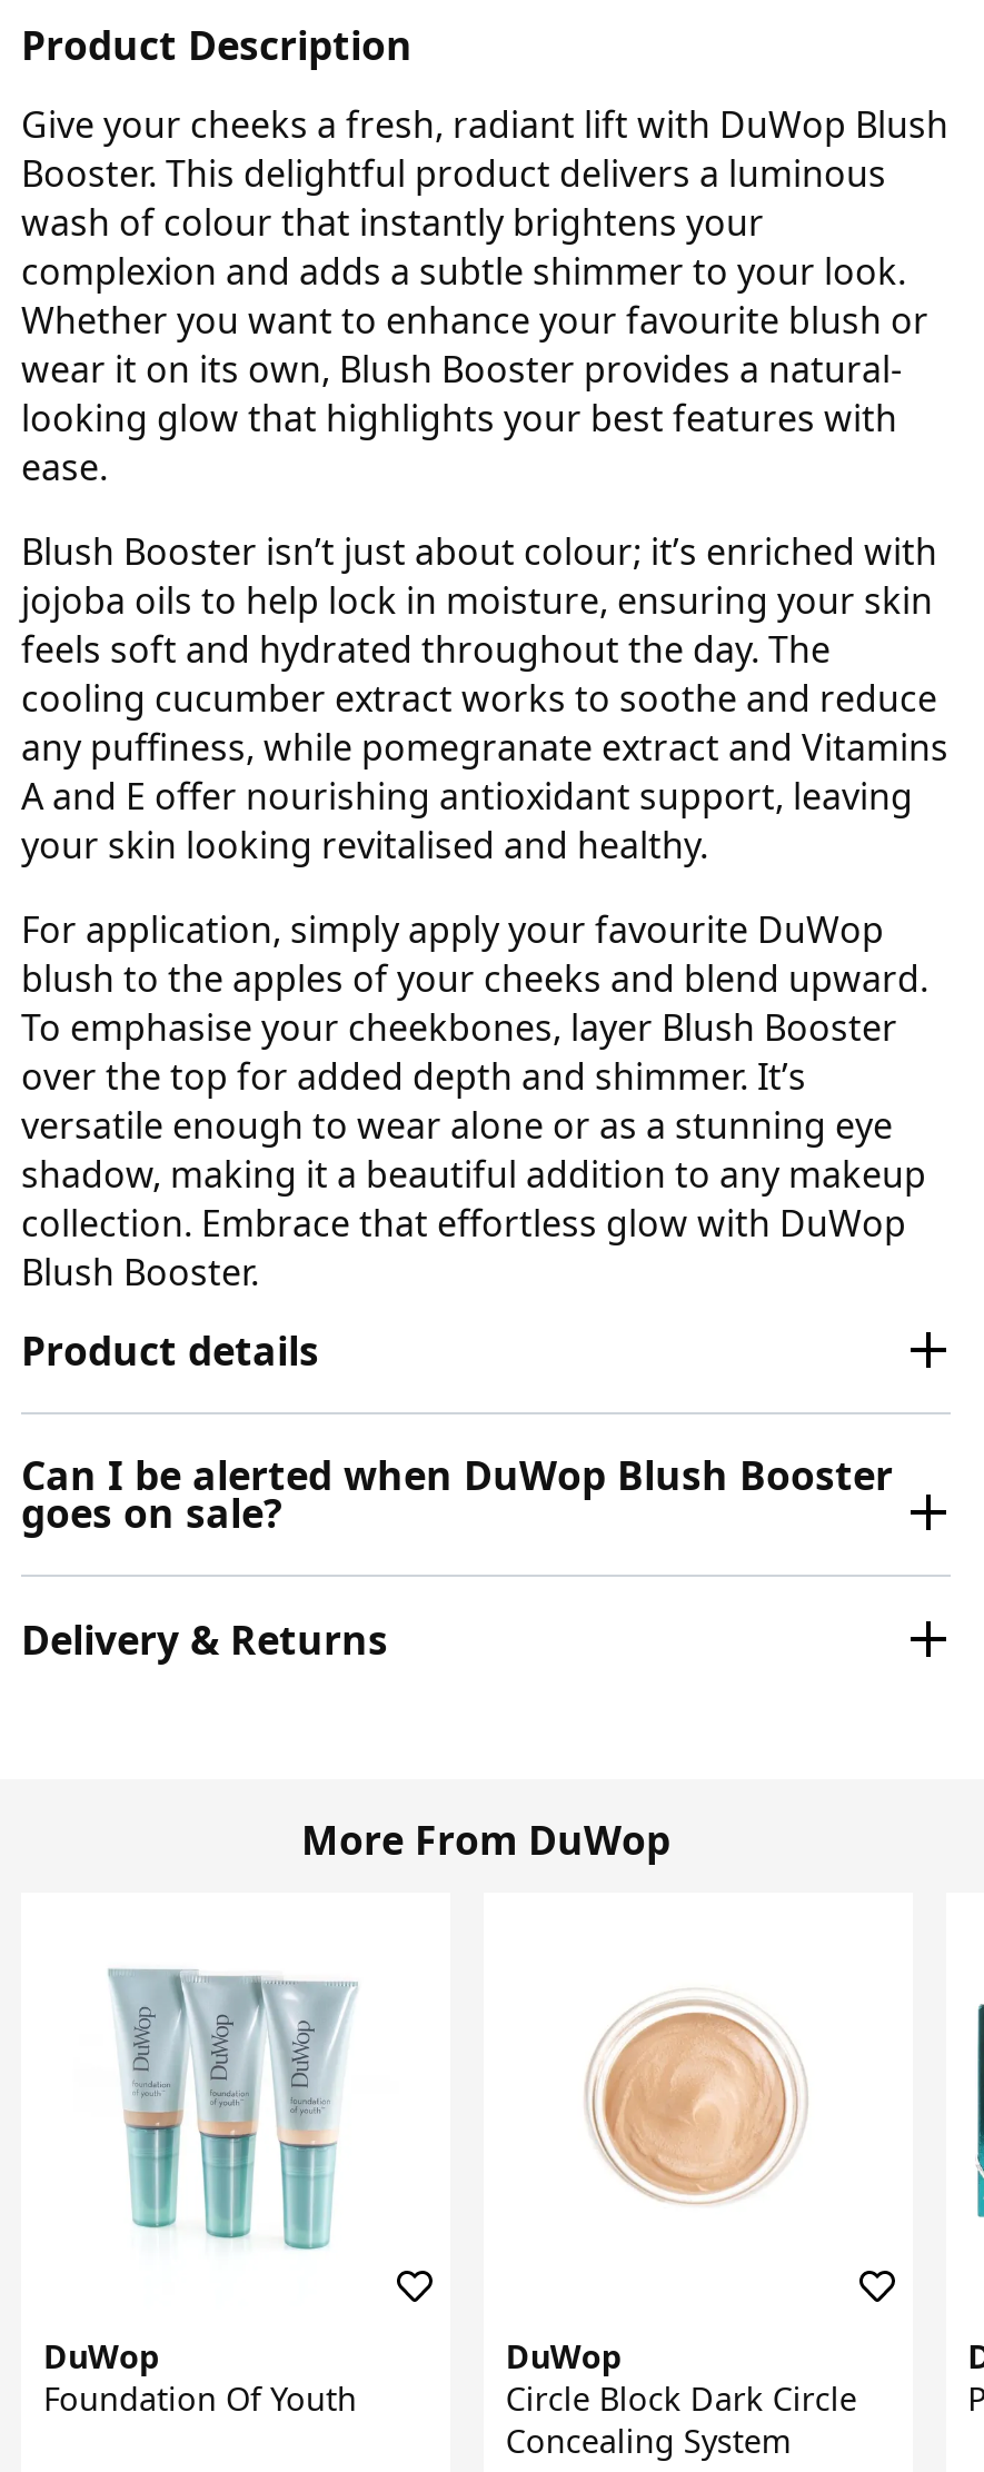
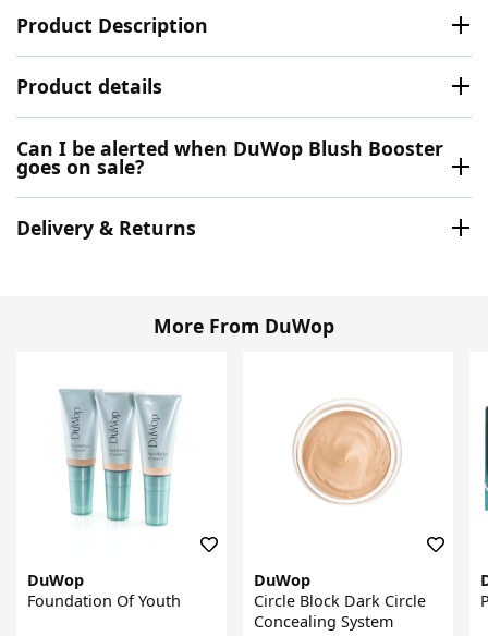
[21,100,948,1296] Give your cheeks a fresh, radiant lift with DuWop Blush | Booster. This delightful product delivers a luminous | wash of colour that instantly brightens your | complexion and adds a subtle shimmer to your look. | Whether you want to enhance your favourite blush or | wear it on its own, Blush Booster provides a natural- | looking glow that highlights your best features with | ease. | Blush Booster isn’t just about colour; it’s enriched with | jojoba oils to help lock in moisture, ensuring your skin | feels soft and hydrated throughout the day. The | cooling cucumber extract works to soothe and reduce | any puffiness, while pomegranate extract and Vitamins | A and E offer nourishing antioxidant support, leaving | your skin looking revitalised and healthy. | For application, simply apply your favourite DuWop | blush to the apples of your cheeks and blend upward. | To emphasise your cheekbones, layer Blush Booster | over the top for added depth and shimmer. It’s | versatile enough to wear alone or as a stunning eye | shadow, making it a beautiful addition to any makeup | collection. Embrace that effortless glow with DuWop | Blush Booster. -> none

